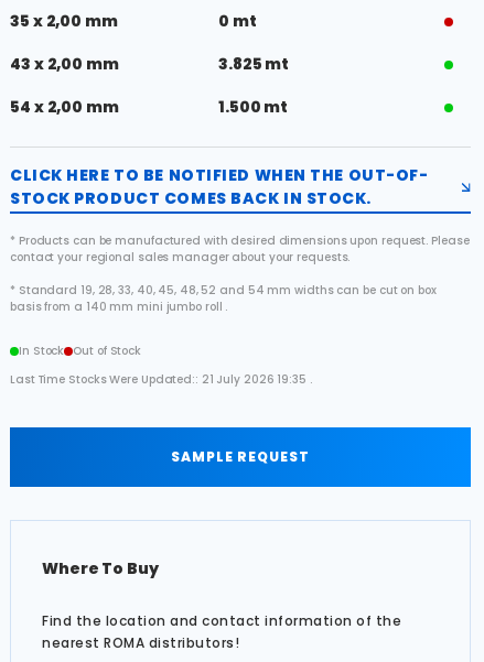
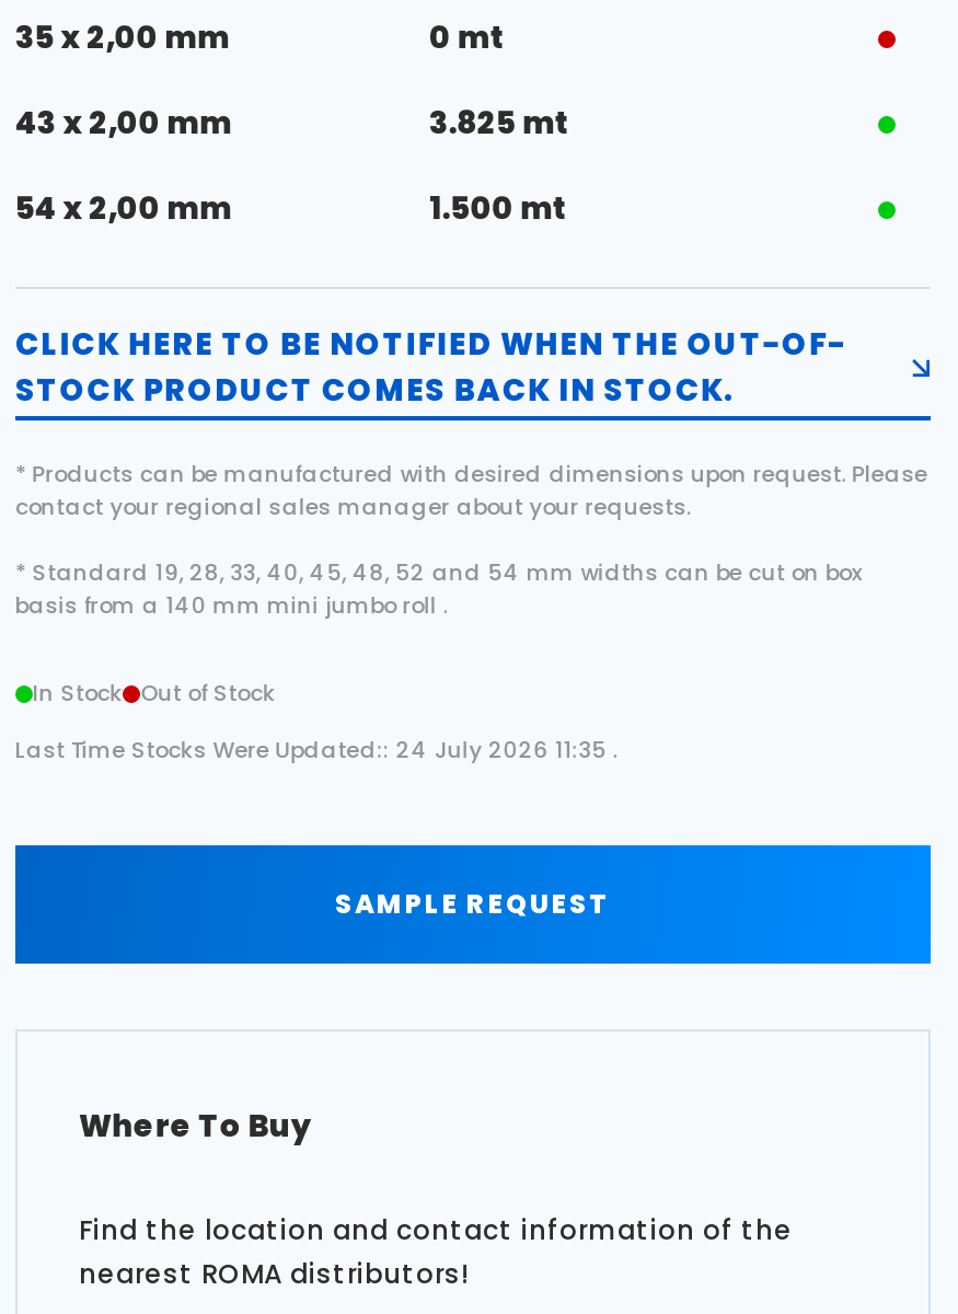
[10,372,312,388] Last Time Stocks Were Updated:: 21 July 2026 19:35 . -> [15,736,617,766] Last Time Stocks Were Updated:: 24 July 2026 11:35 .

